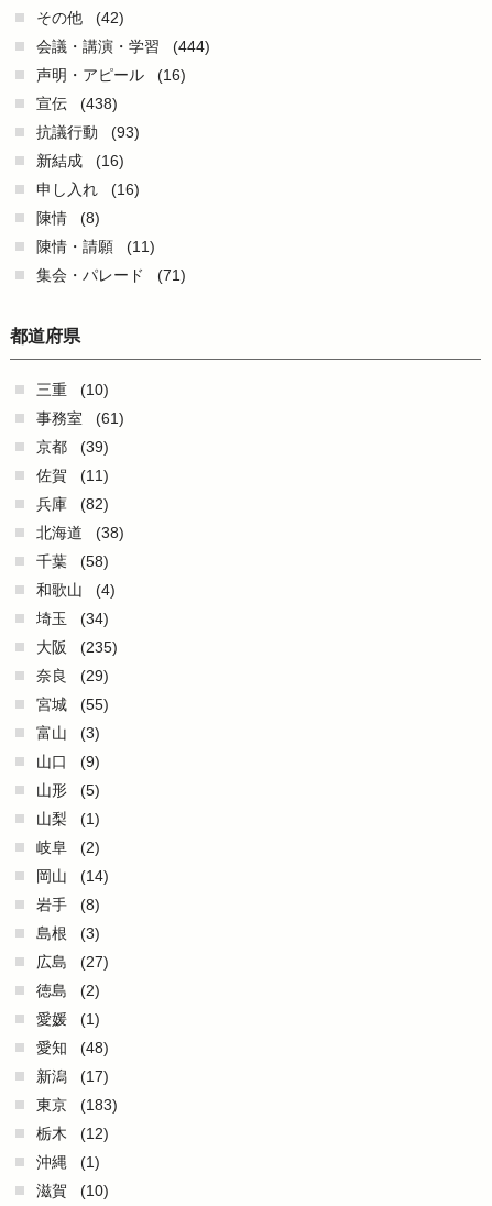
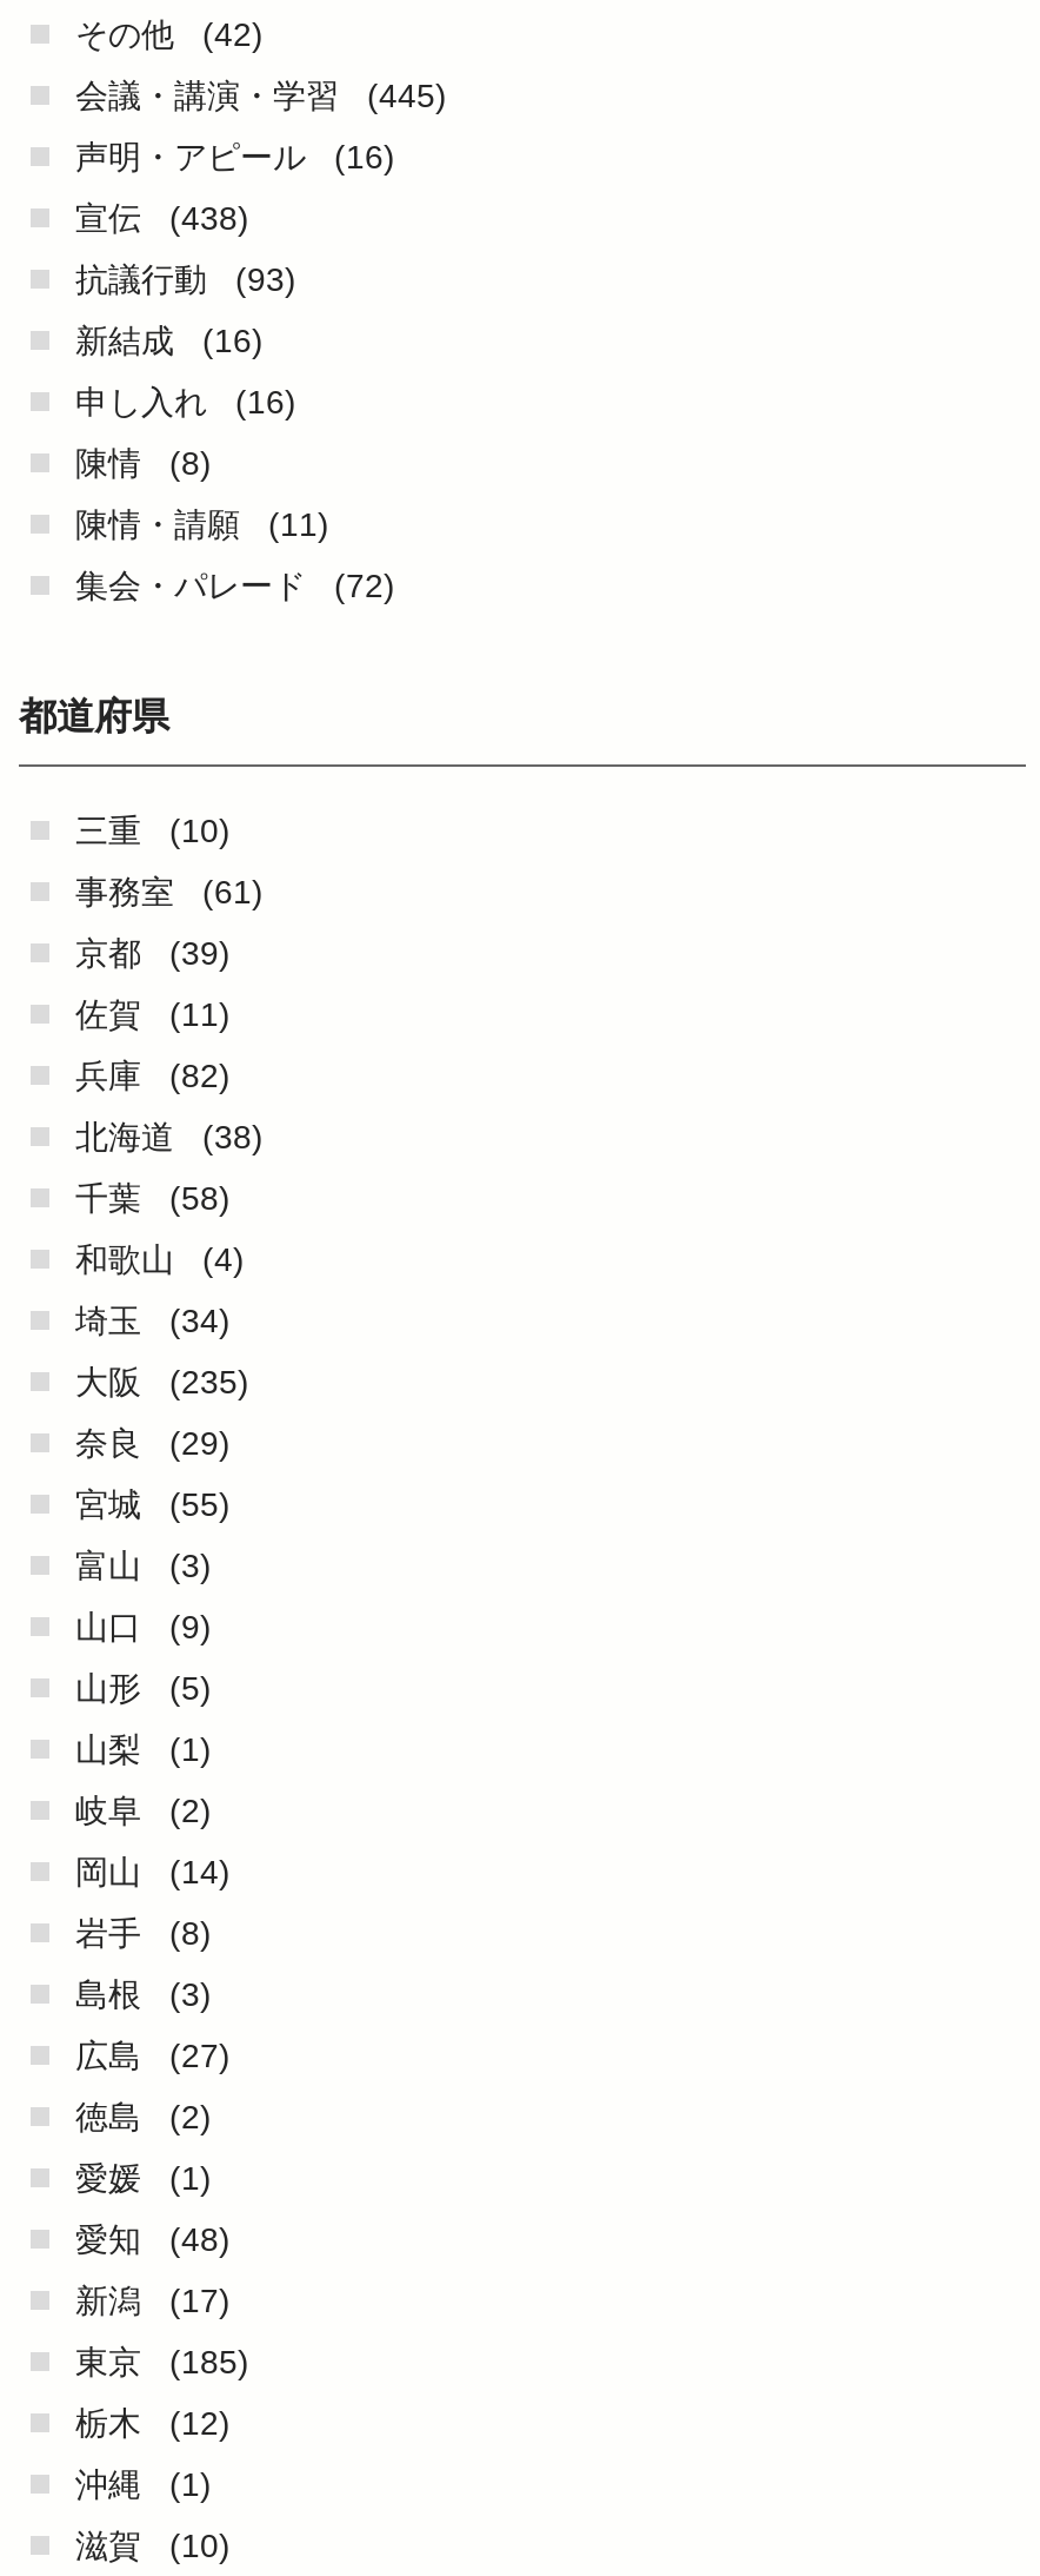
[36,37,210,55] 会議・講演・学習 (444) -> [75,77,447,114] 会議・講演・学習 (445)
[36,266,186,284] 集会・パレード (71) -> [75,567,395,604] 集会・パレード (72)
[36,1096,118,1114] 東京 (183) -> [75,2343,249,2380] 東京 (185)

